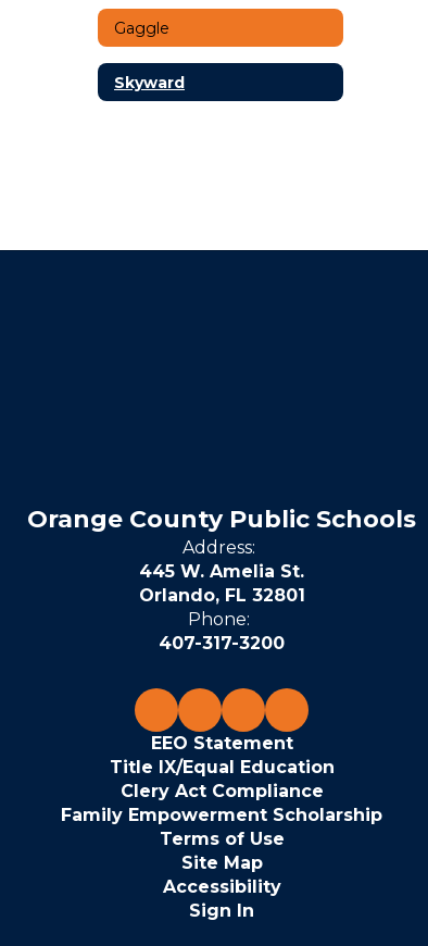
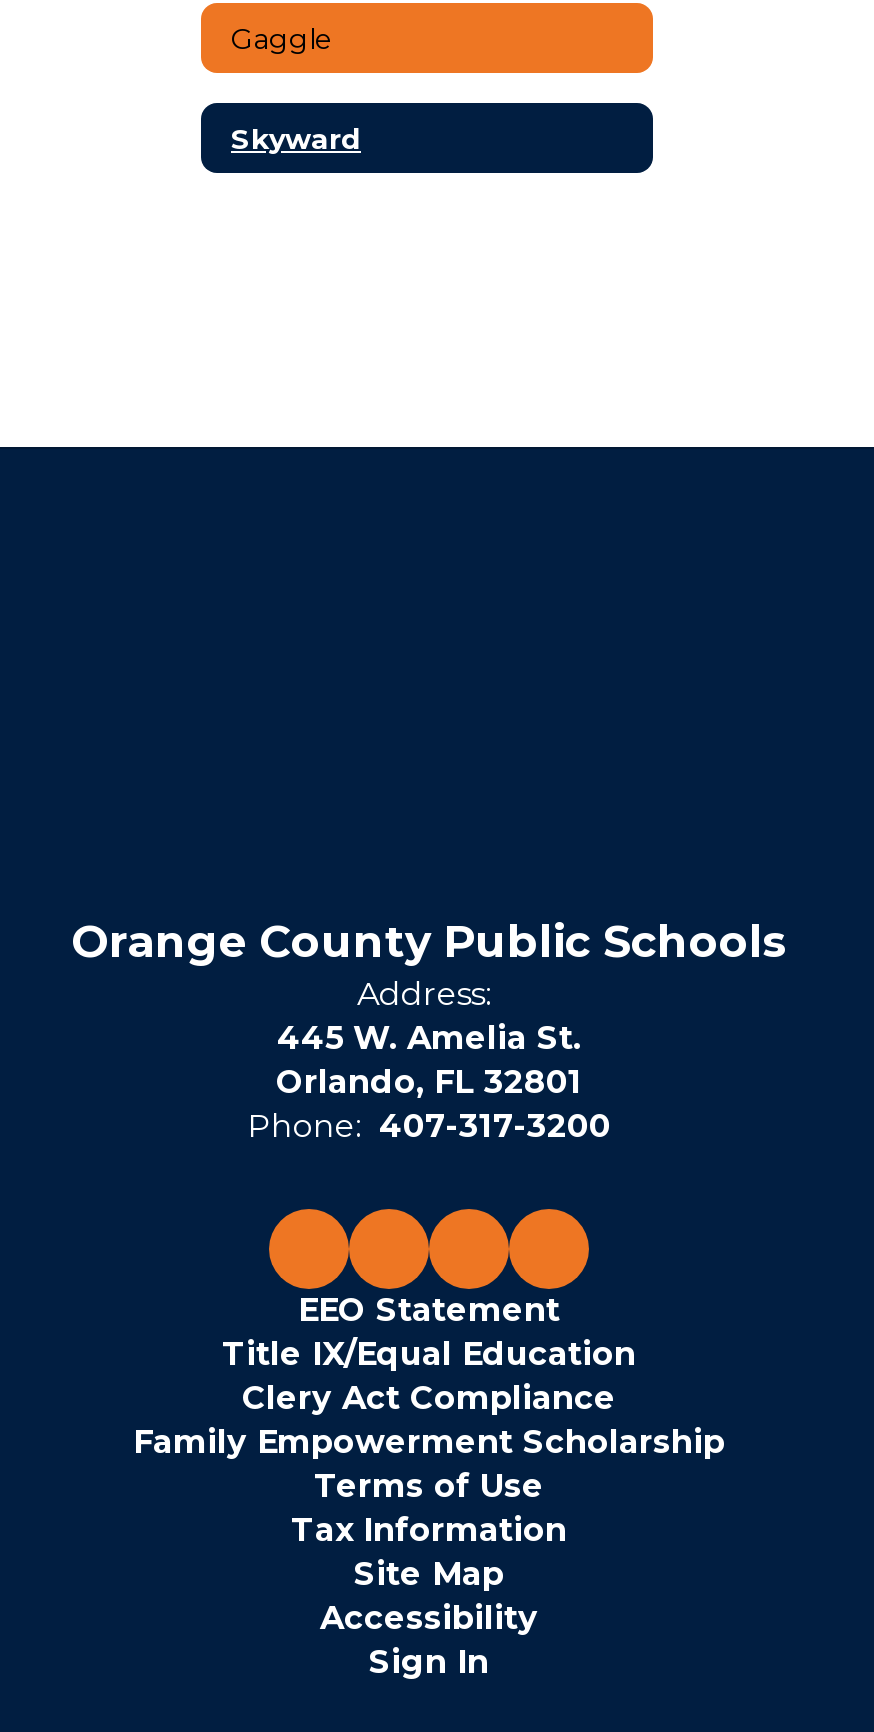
moved [61,733,382,849] -> [133,1291,725,1505]: EEO Statement | Title IX/Equal Education | Clery Act Compliance | Family Empowerment Scholarship | Terms of Use
none -> [291,1511,567,1549] Tax Information

